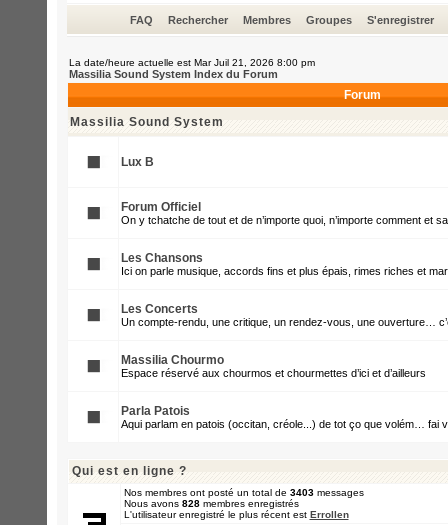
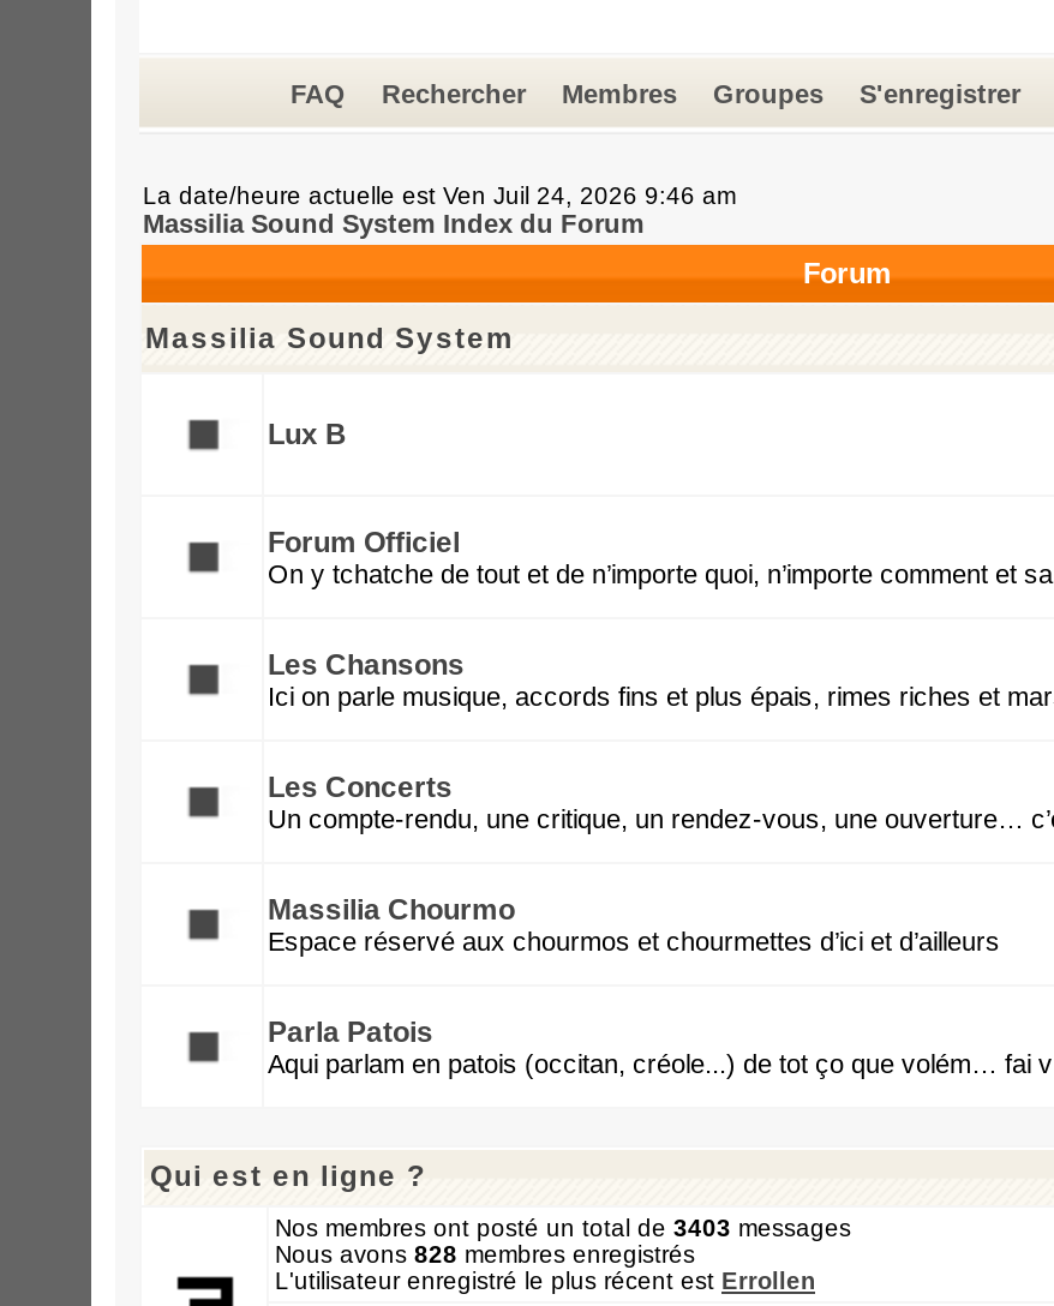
[68,57,314,68] La date/heure actuelle est Mar Juil 21, 2026 8:00 pm -> [143,182,736,209] La date/heure actuelle est Ven Juil 24, 2026 9:46 am

